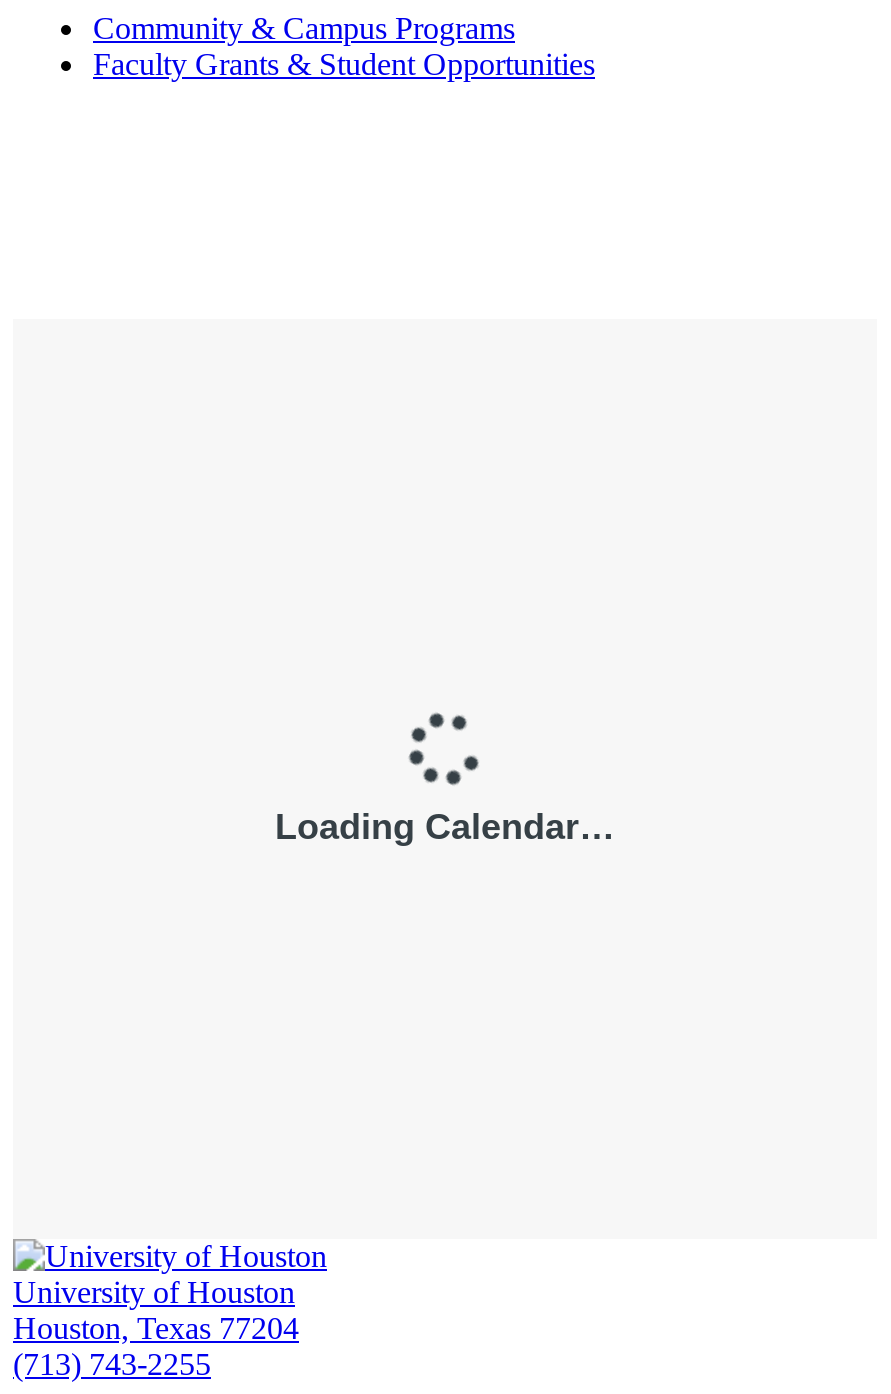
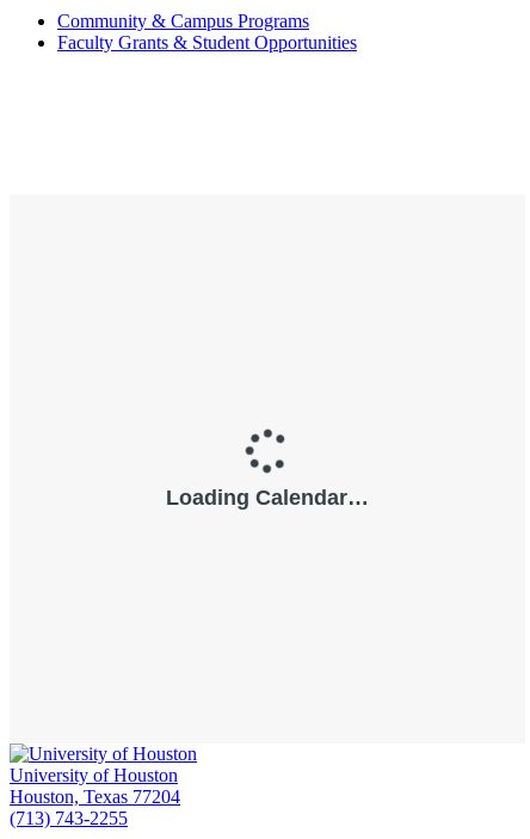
[407,711,481,787] [image] -> [244,427,288,475] [image]

